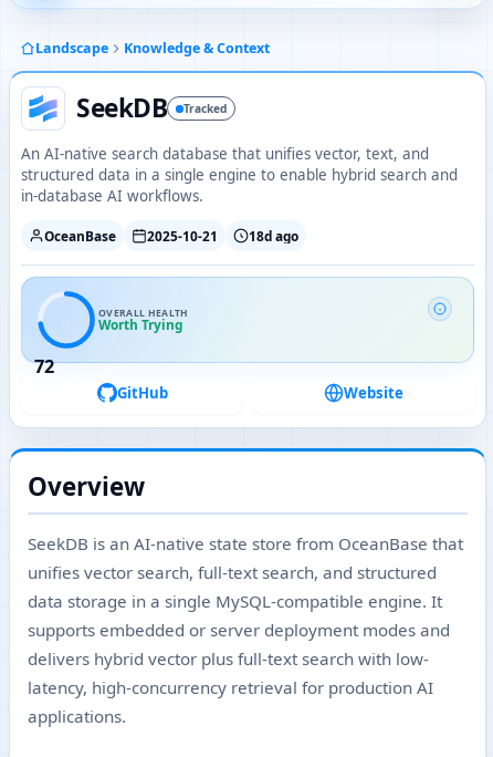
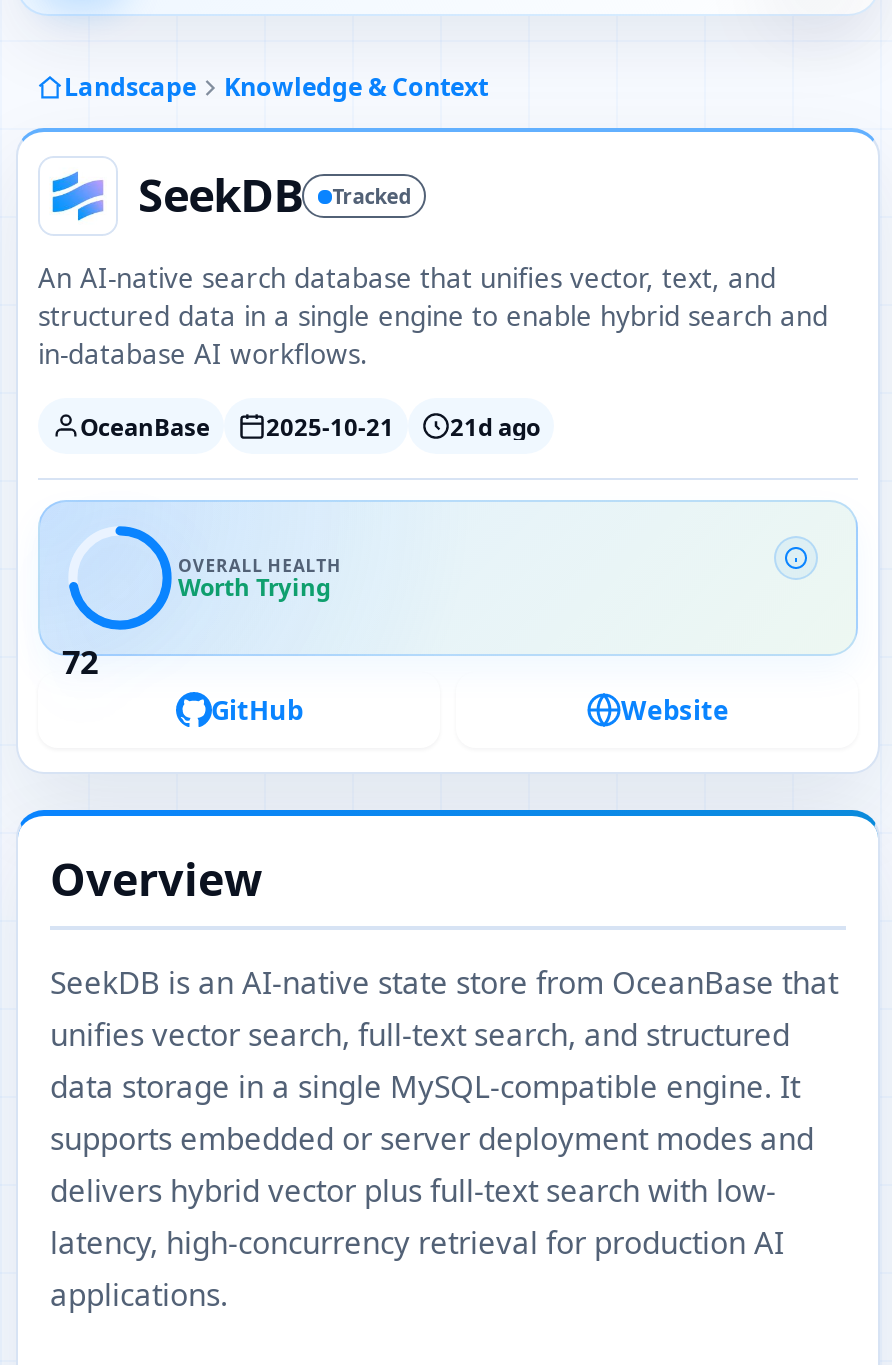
[44,226,298,244] OceanBase 2025-10-21 18d ago -> [80,409,540,441] OceanBase 2025-10-21 21d ago

